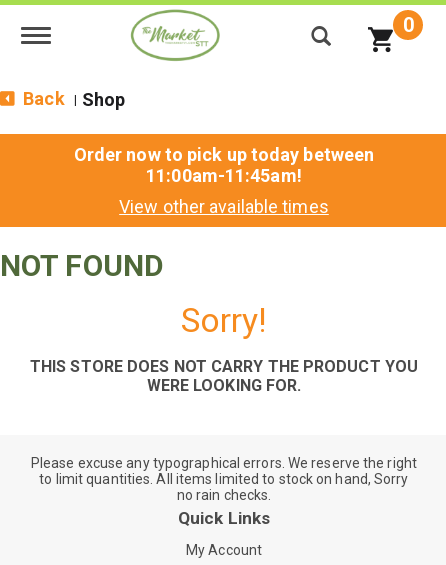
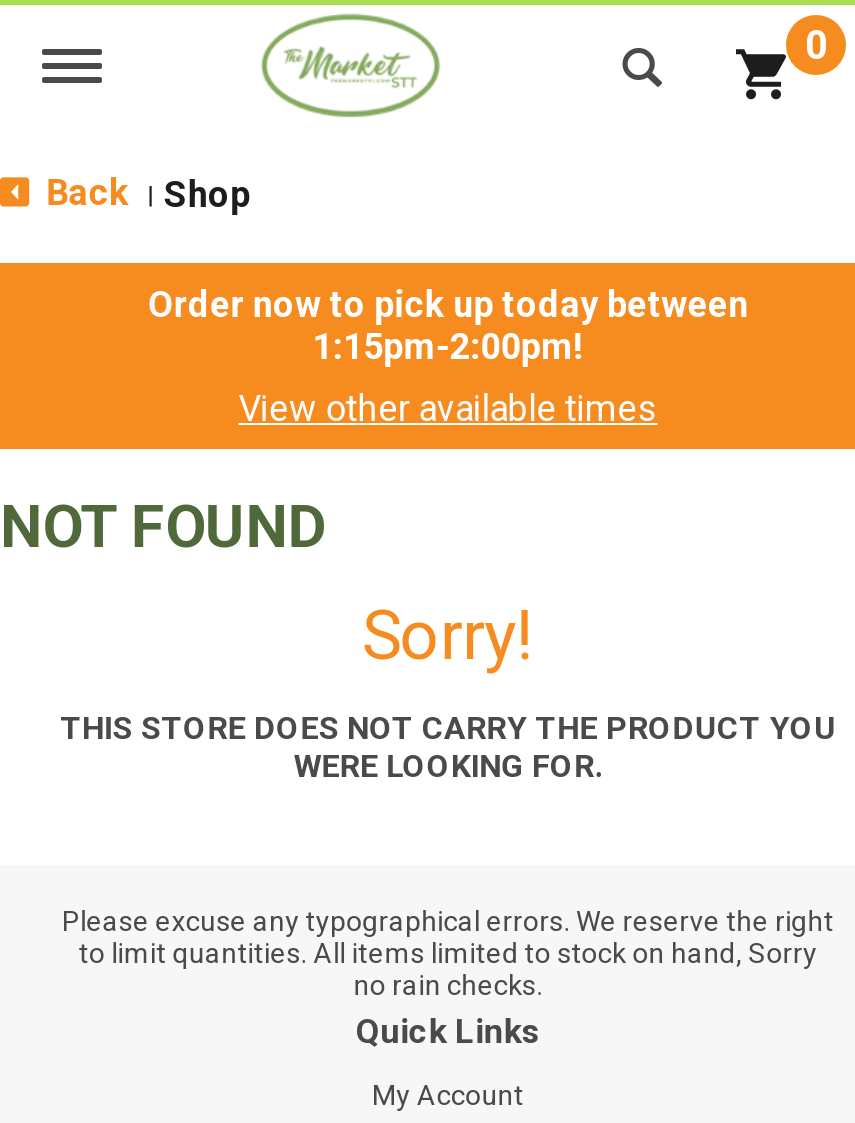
[146,165,302,186] 11:00am-11:45am! -> [313,325,583,367] 1:15pm-2:00pm!

